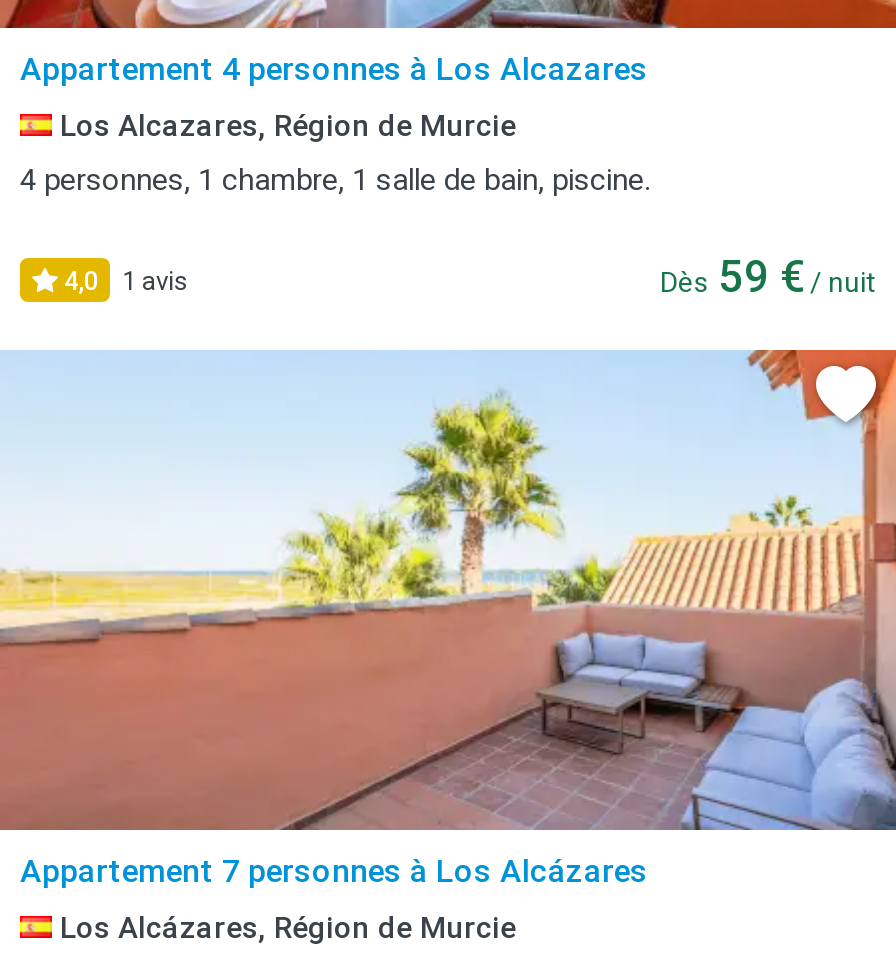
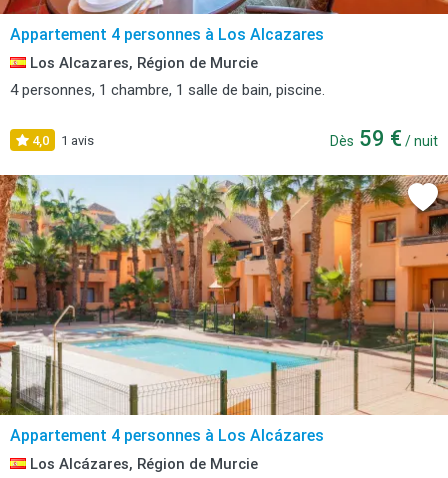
[6,348,890,890] [image] | Appartement 7 personnes à Los Alcázares -> [3,174,445,445] [image] | Appartement 4 personnes à Los Alcázares

